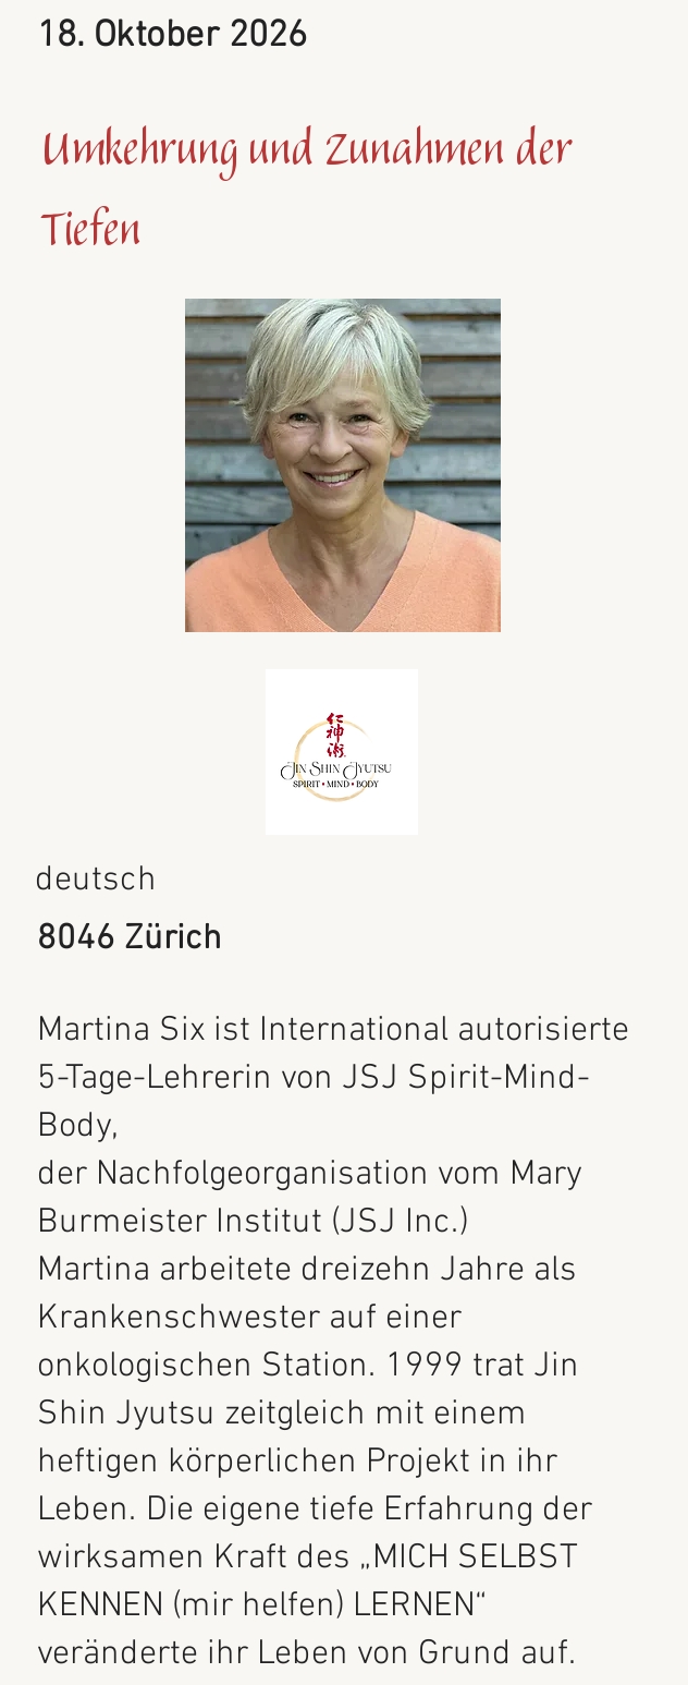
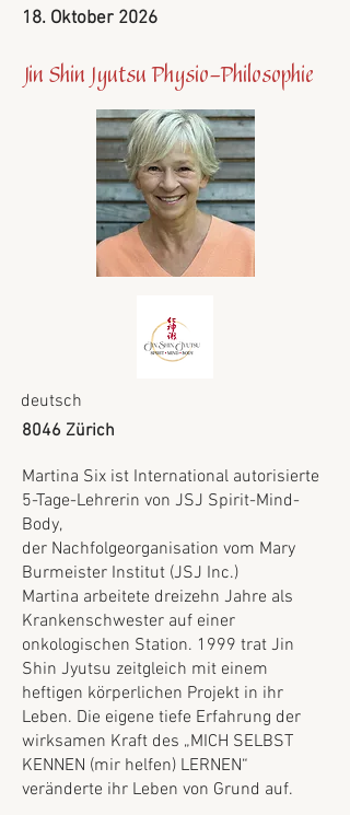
[41,126,573,266] Umkehrung und Zunahmen der | Tiefen -> [24,63,314,93] Jin Shin Jyutsu Physio-Philosophie

